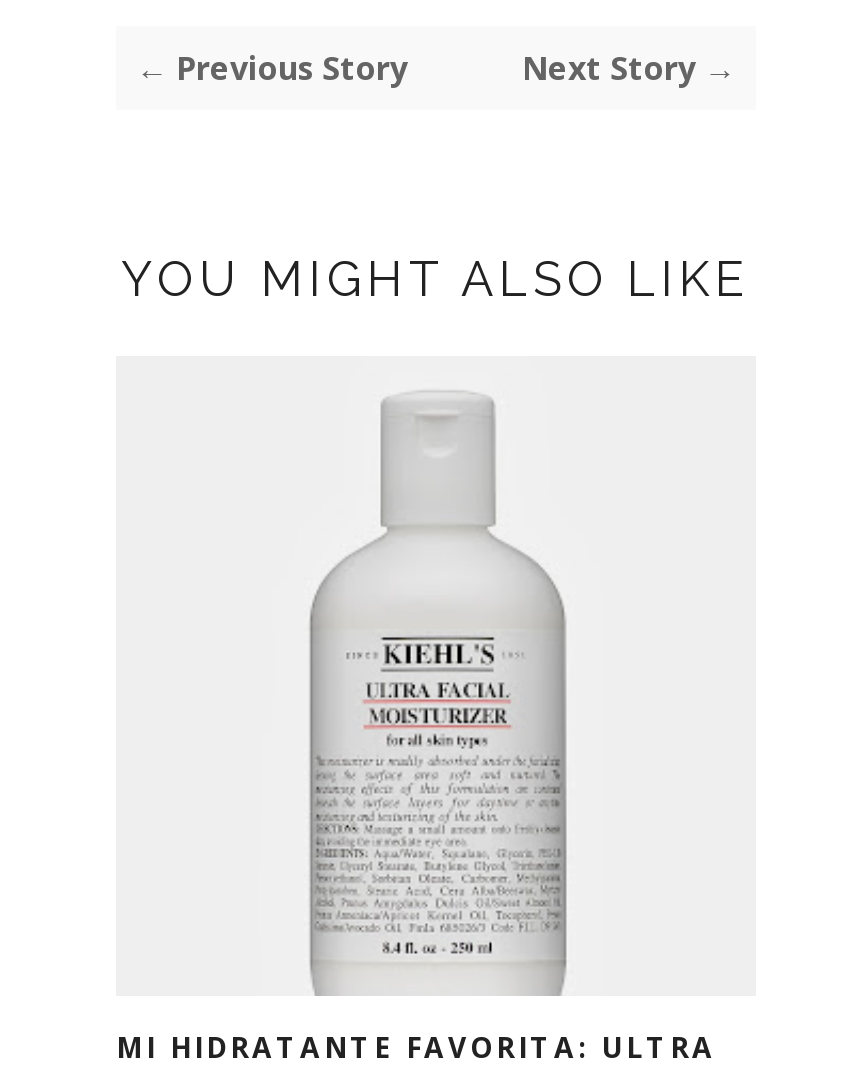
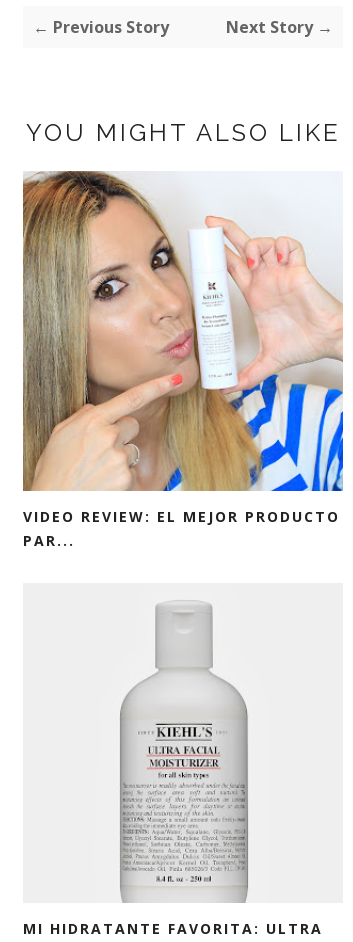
none -> [22,170,344,550] [image] | VIDEO REVIEW: EL MEJOR PRODUCTO | PAR...

